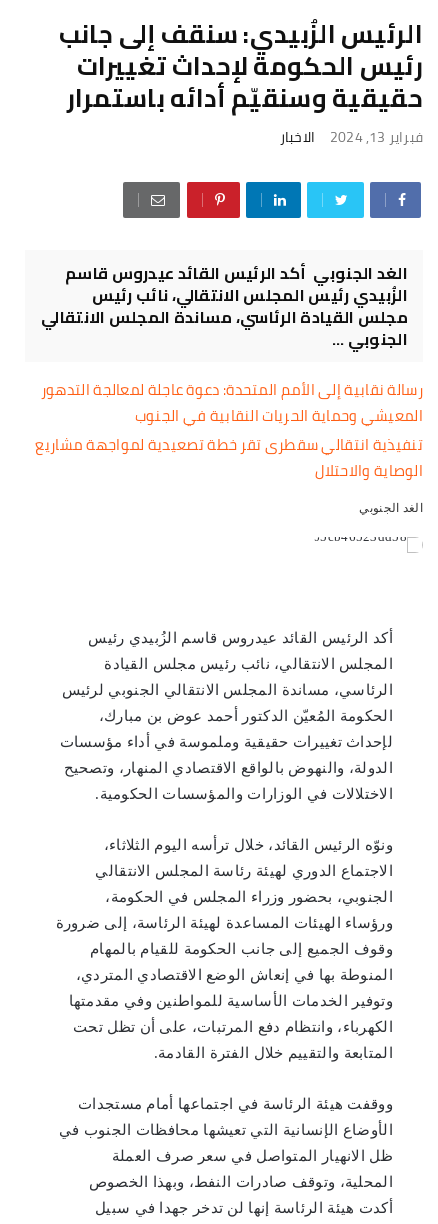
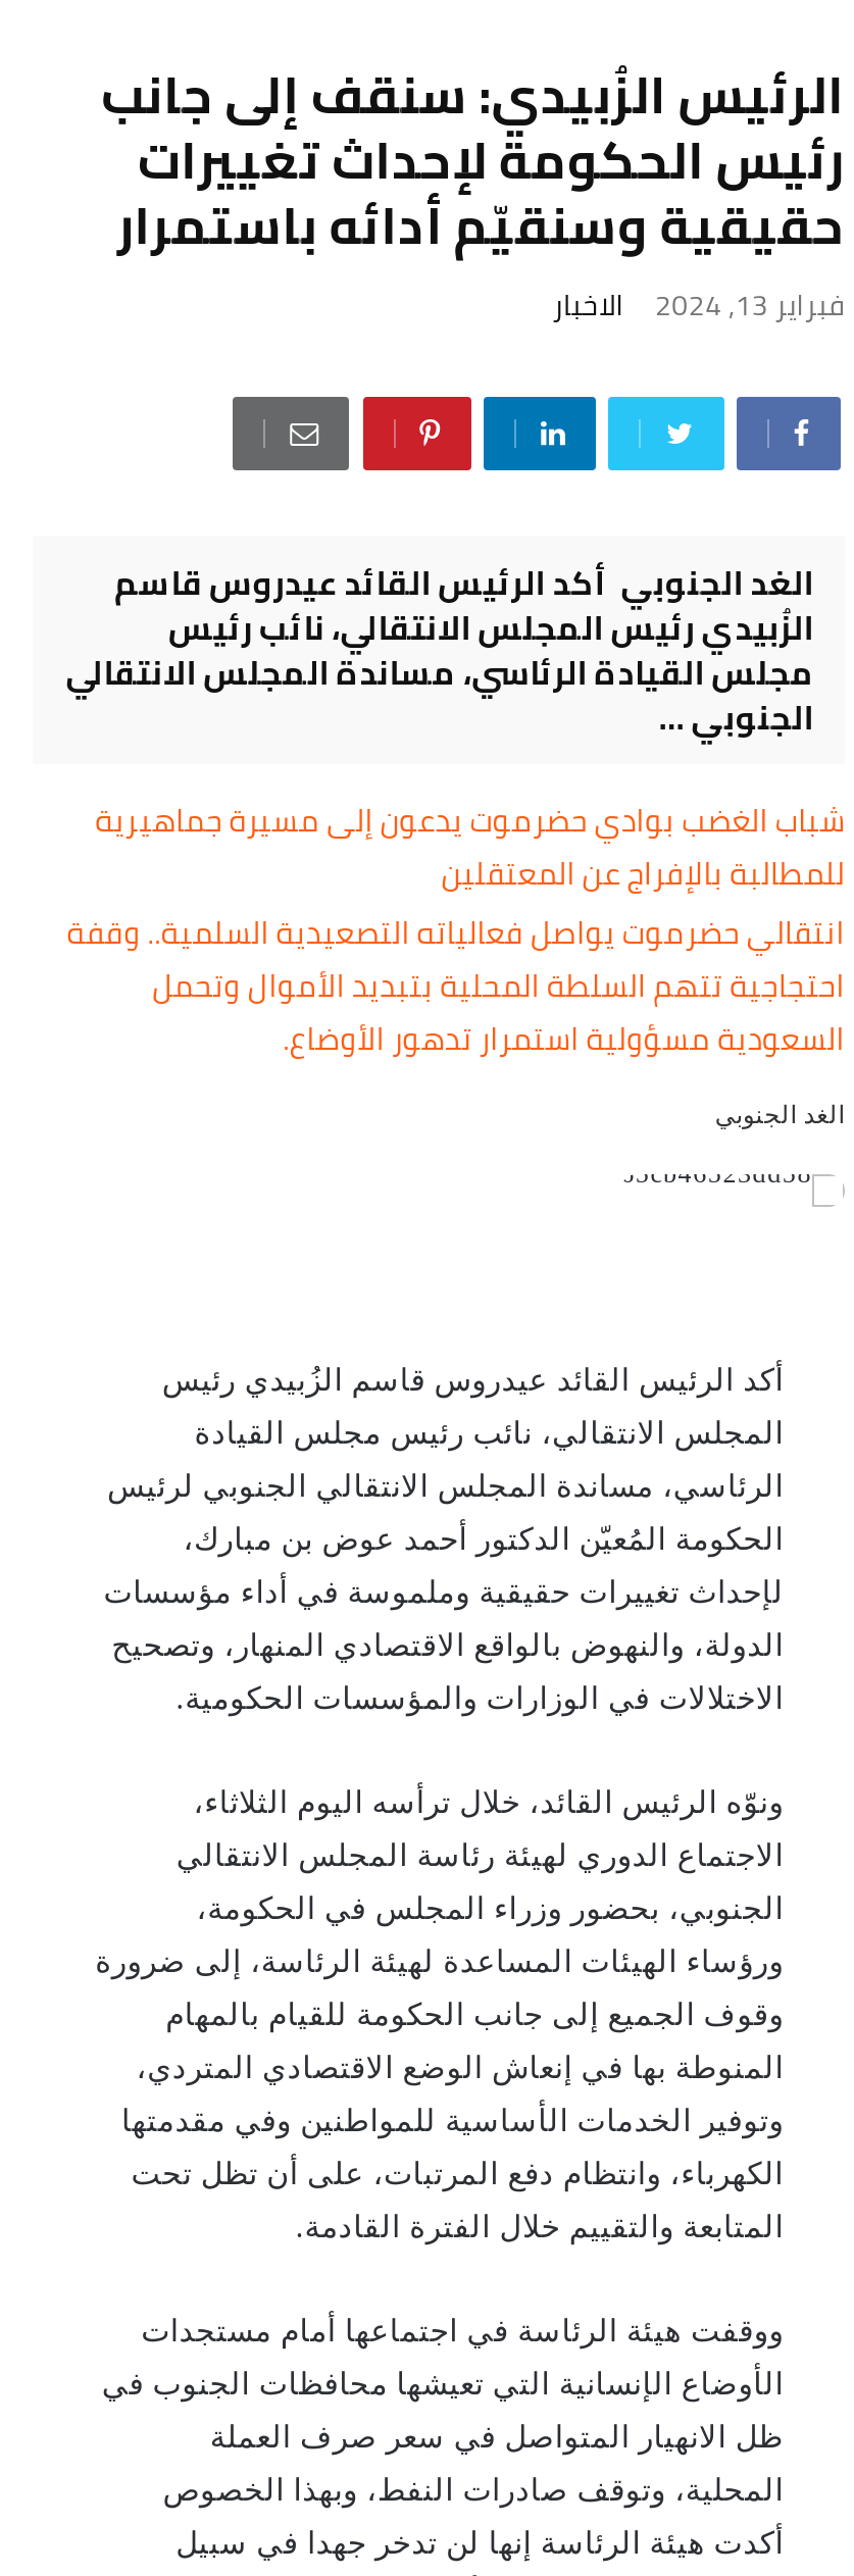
[35,375,423,485] رسالة نقابية إلى الأمم المتحدة: دعوة عاجلة لمعالجة التدهور | المعيشي وحماية الحريات النقابية في الجنوب | تنفيذية انتقالي سقطرى تقر خطة تصعيدية لمواجهة مشاريع | الوصاية والاحتلال -> [67,790,845,1068] شباب الغضب بوادي حضرموت يدعون إلى مسيرة جماهيرية | للمطالبة بالإفراج عن المعتقلين | انتقالي حضرموت يواصل فعالياته التصعيدية السلمية.. وقفة | احتجاجية تتهم السلطة المحلية بتبديد الأموال وتحمل | السعودية مسؤولية استمرار تدهور الأوضاع.

